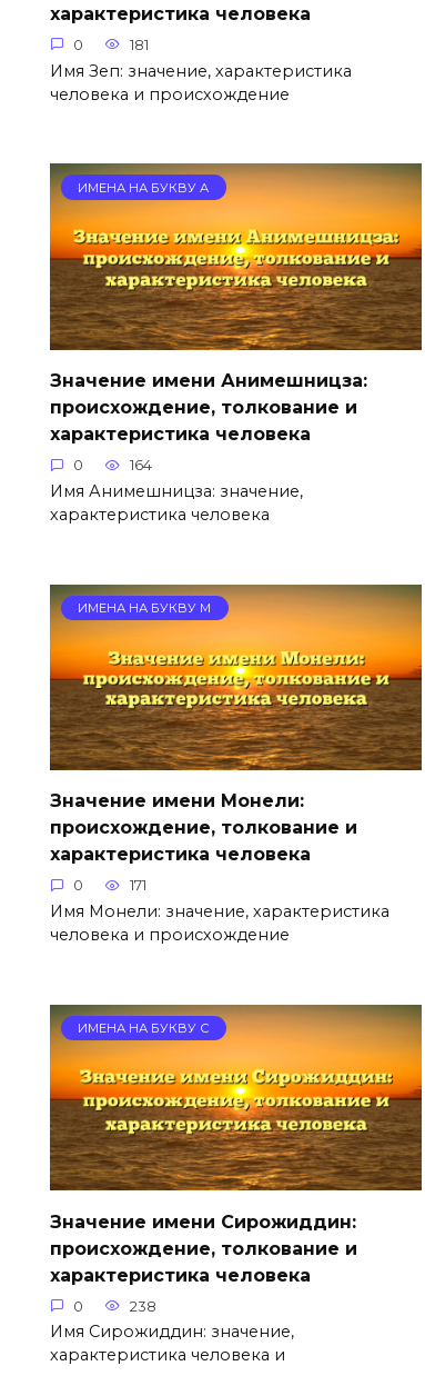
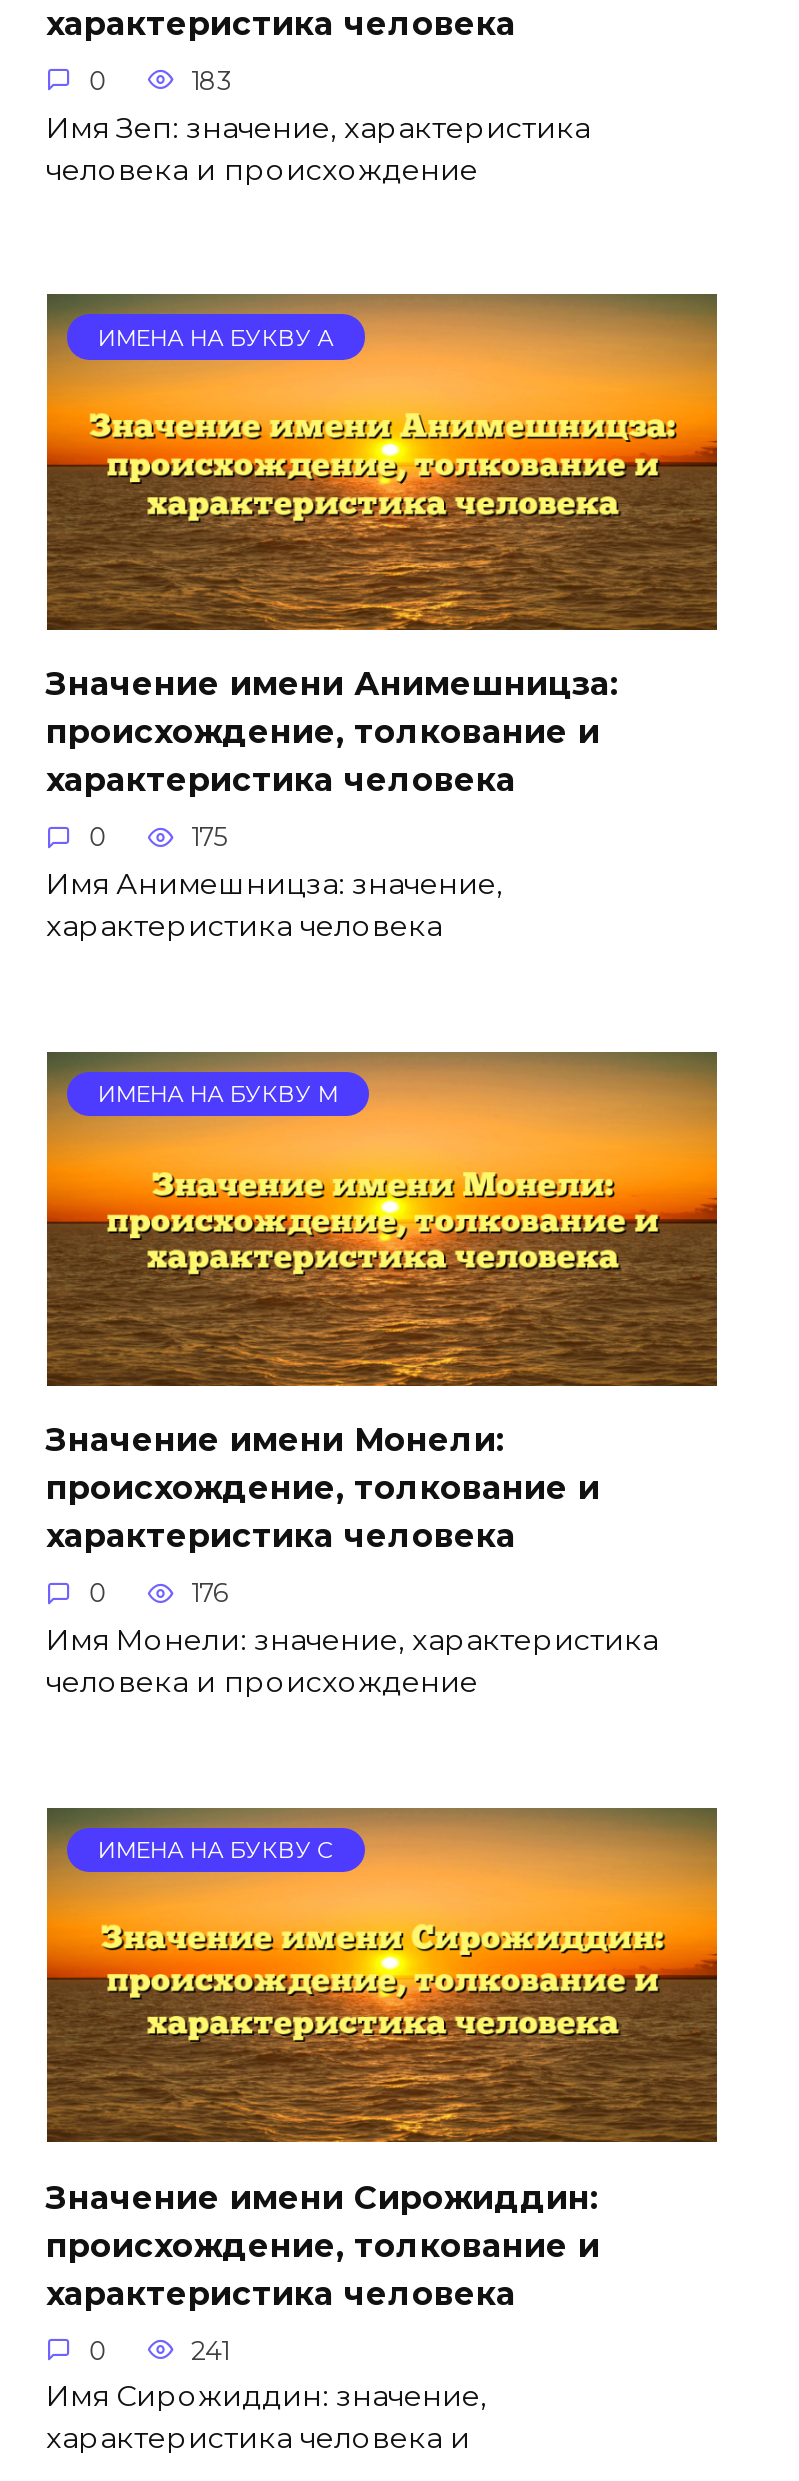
[130,37,149,53] 181 -> [191,66,233,96] 183
[130,457,152,474] 164 -> [191,822,227,852] 175
[130,877,146,894] 171 -> [191,1579,229,1609] 176
[130,1298,156,1315] 238 -> [191,2335,229,2365] 241

